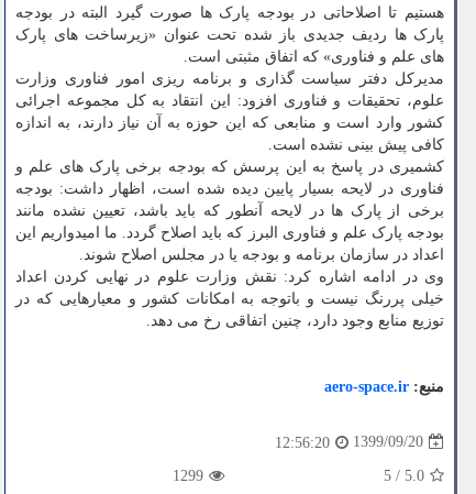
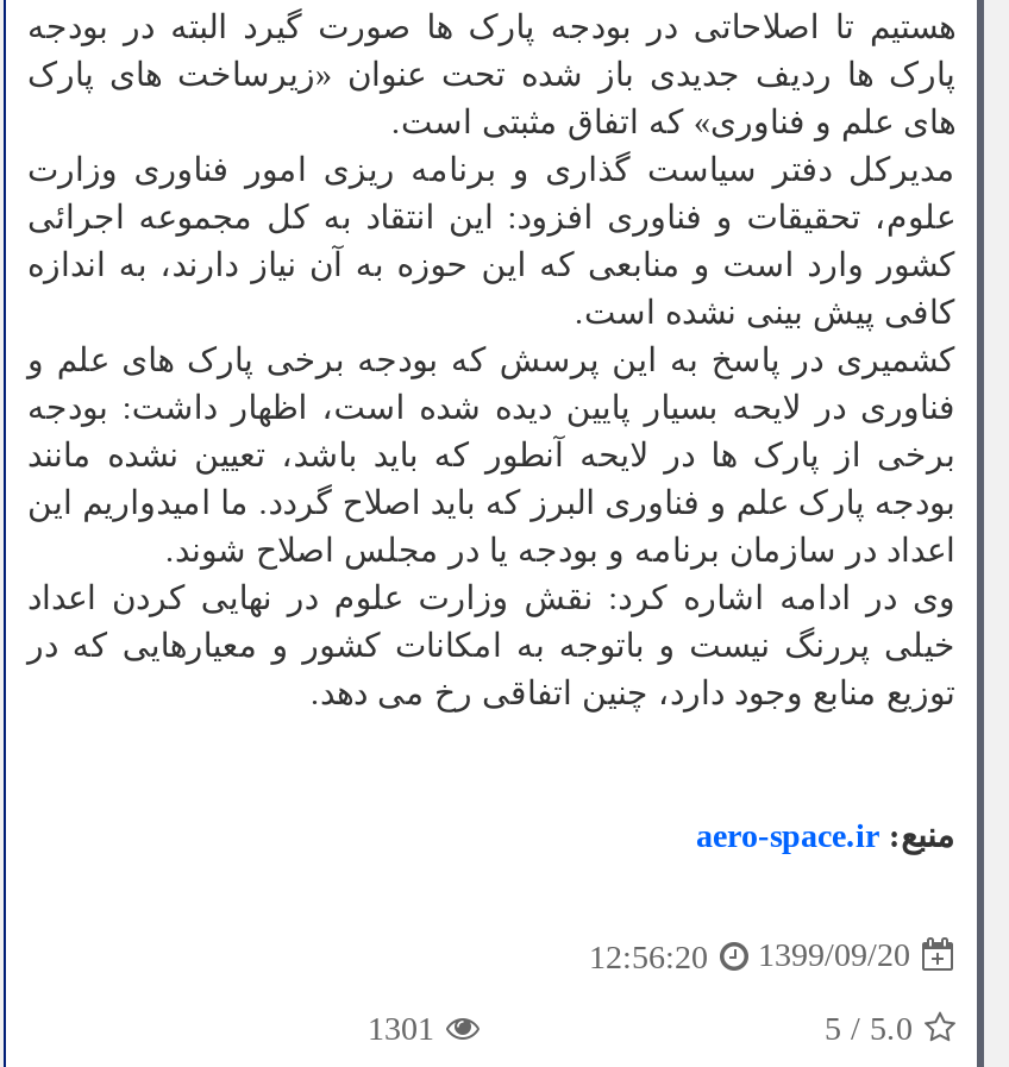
[173,468,203,484] 1299 -> [368,1012,434,1047] 1301

